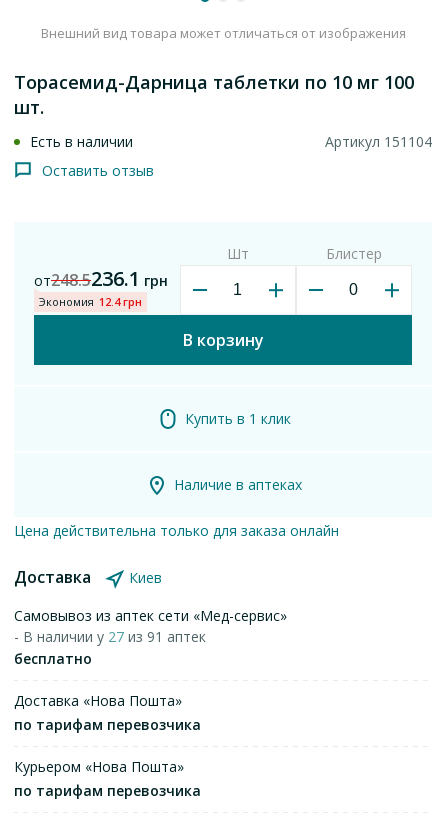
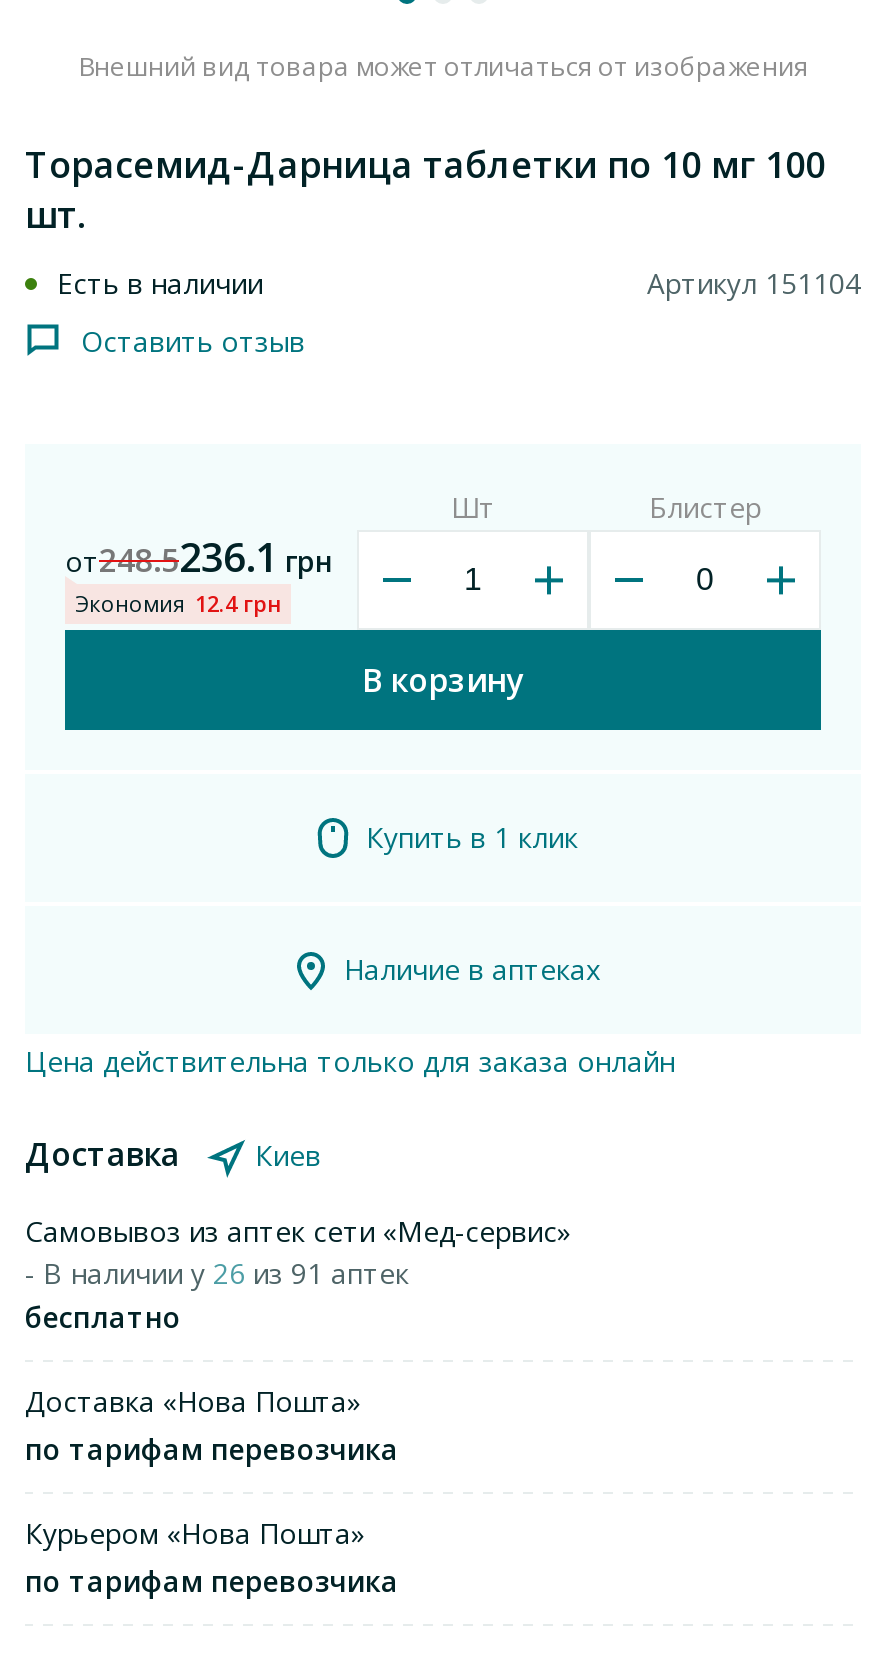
[14,627,206,646] - В наличии у 27 из 91 аптек -> [25,1255,409,1293] - В наличии у 26 из 91 аптек

